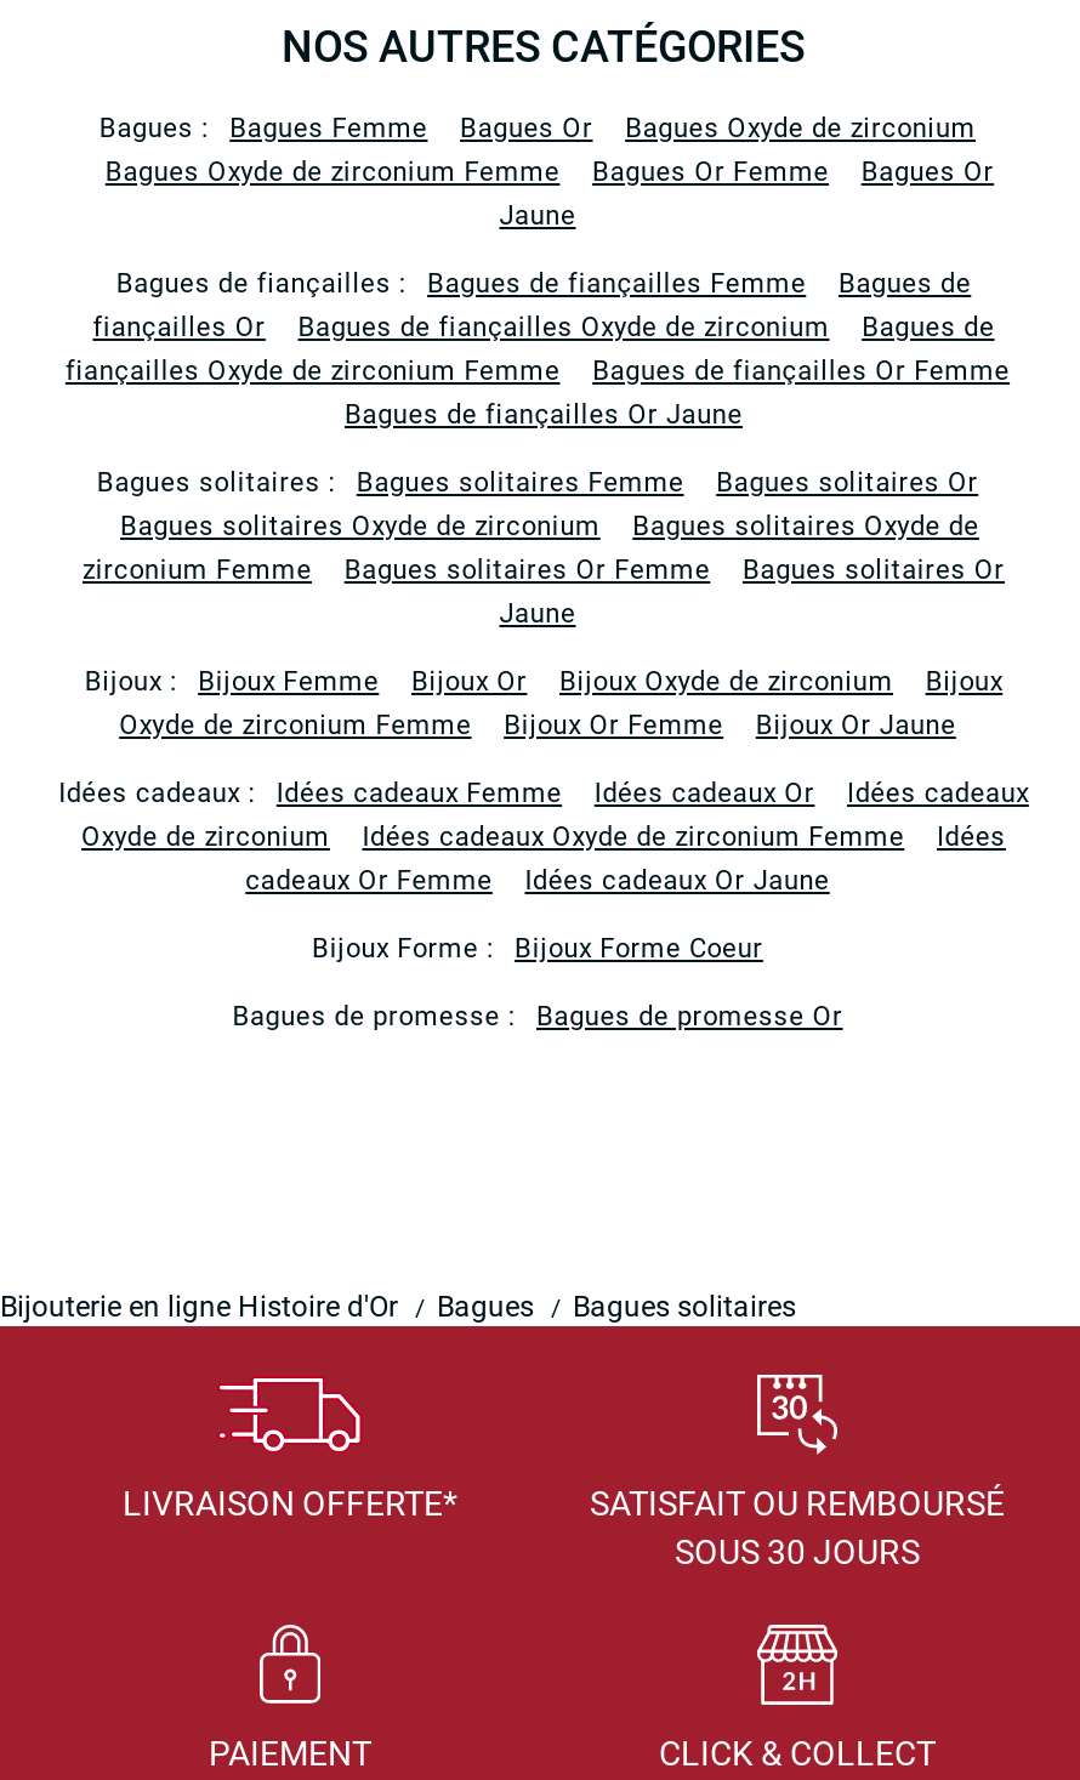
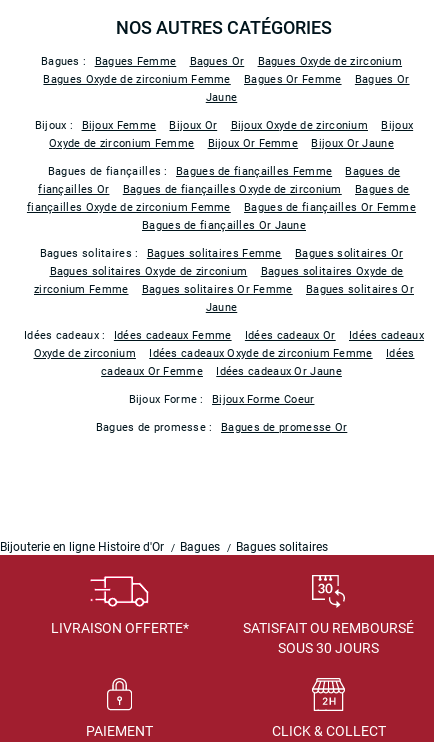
moved [65,268,1010,629] -> [27,165,416,314]: Bagues de fiançailles : Bagues de fiançailles Femme | Bagues de | fiançailles Or | ... | Bagues solitaires Or | Jaune
moved [85,666,1003,741] -> [35,119,413,150]: Bijoux : Bijoux Femme | Bijoux Or | Bijoux Oxyde de zirconium | Bijoux | Oxyde de zirconium Femme | Bijoux Or Femme | Bijoux Or Jaune

